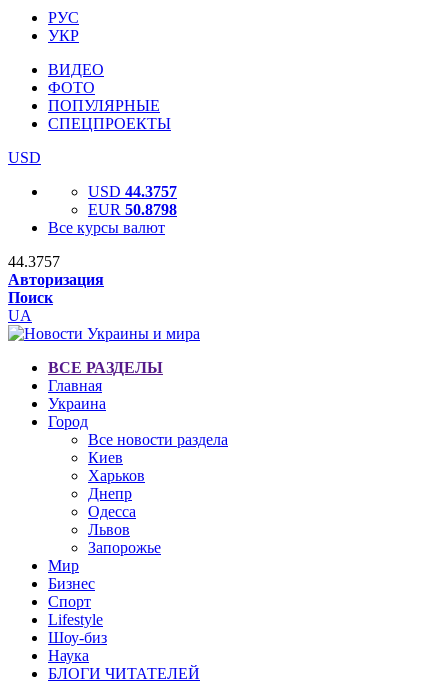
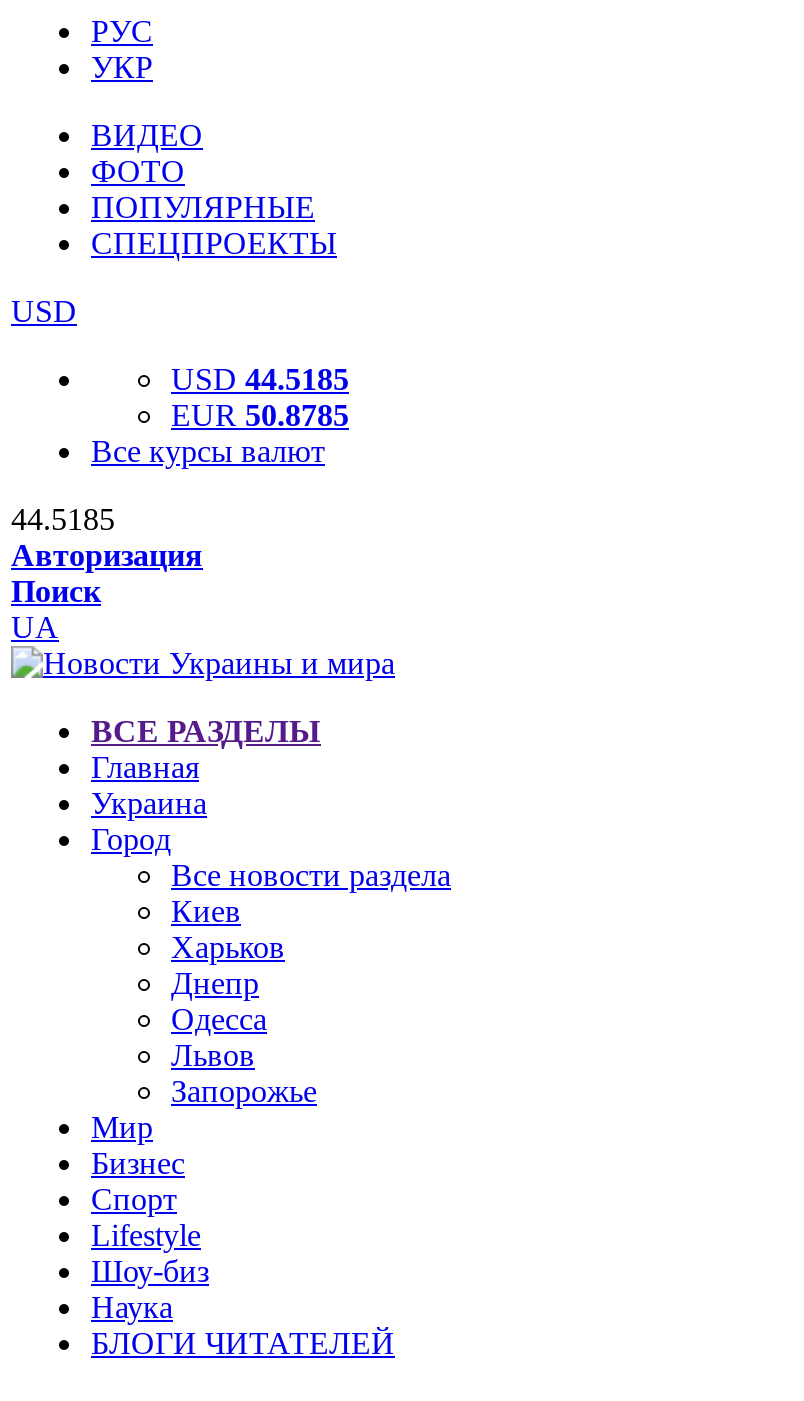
[88,183,177,200] USD 44.3757 -> [171,362,349,396] USD 44.5185
[88,201,177,218] EUR 50.8798 -> [171,398,349,432] EUR 50.8785
[8,253,60,270] 44.3757 -> [11,502,115,536] 44.5185

